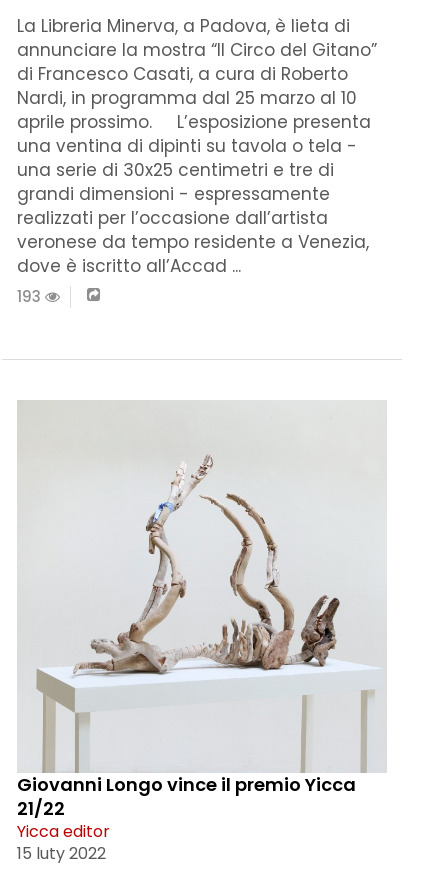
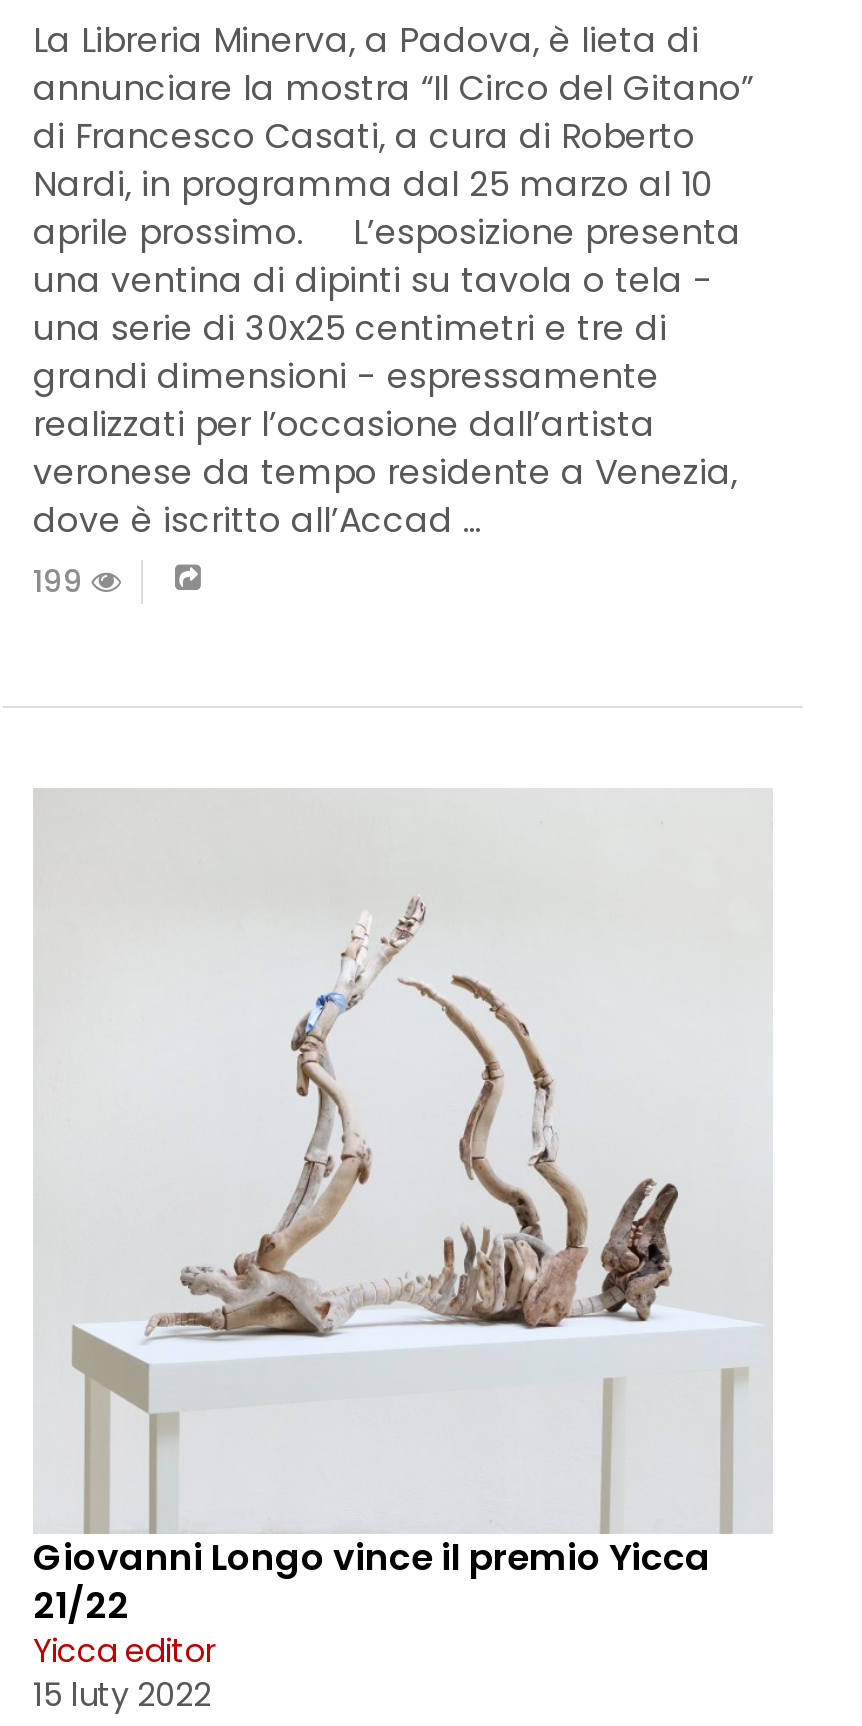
[17,286,45,307] 193 -> [33,559,91,601] 199

